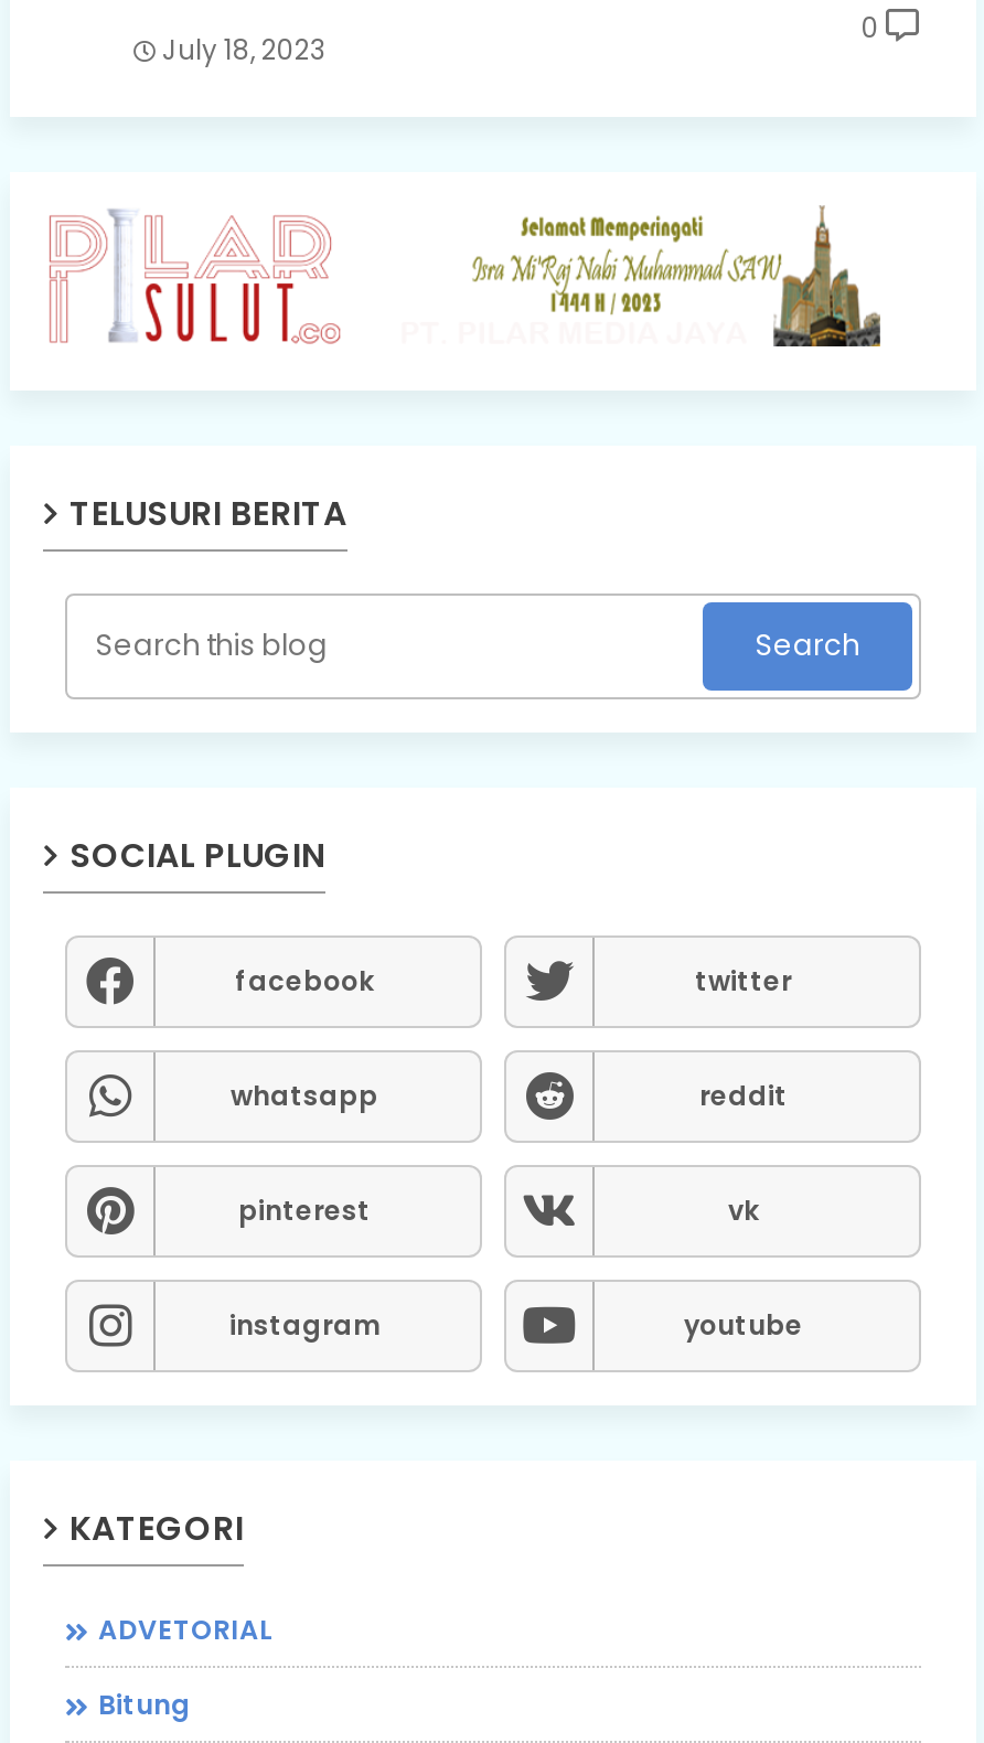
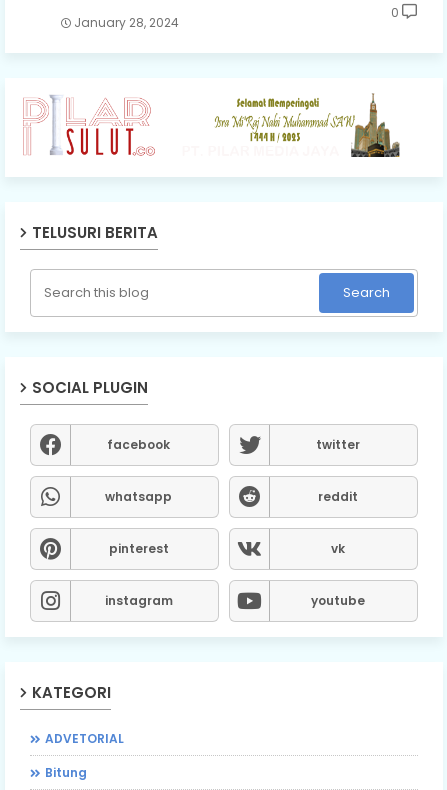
[162,30,325,68] July 18, 2023 -> [74,14,179,31] January 28, 2024

